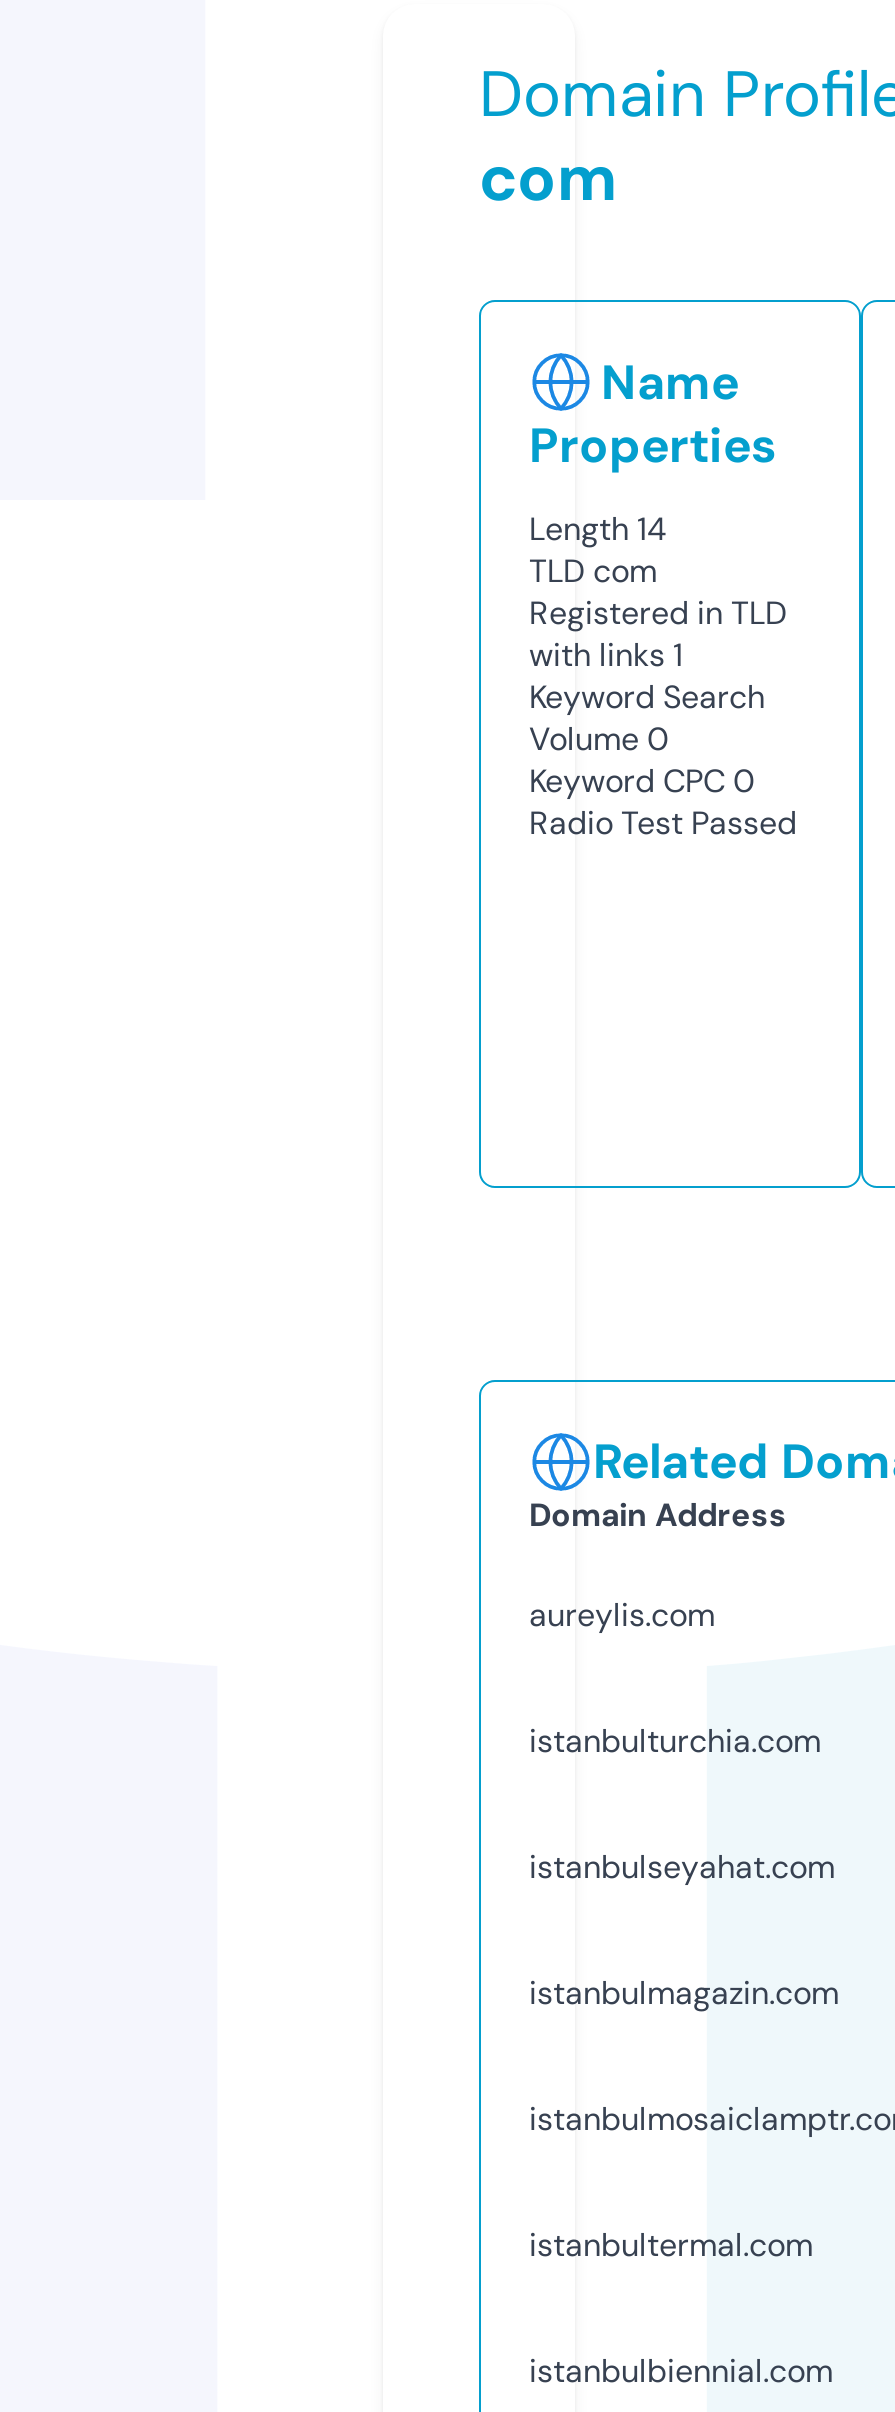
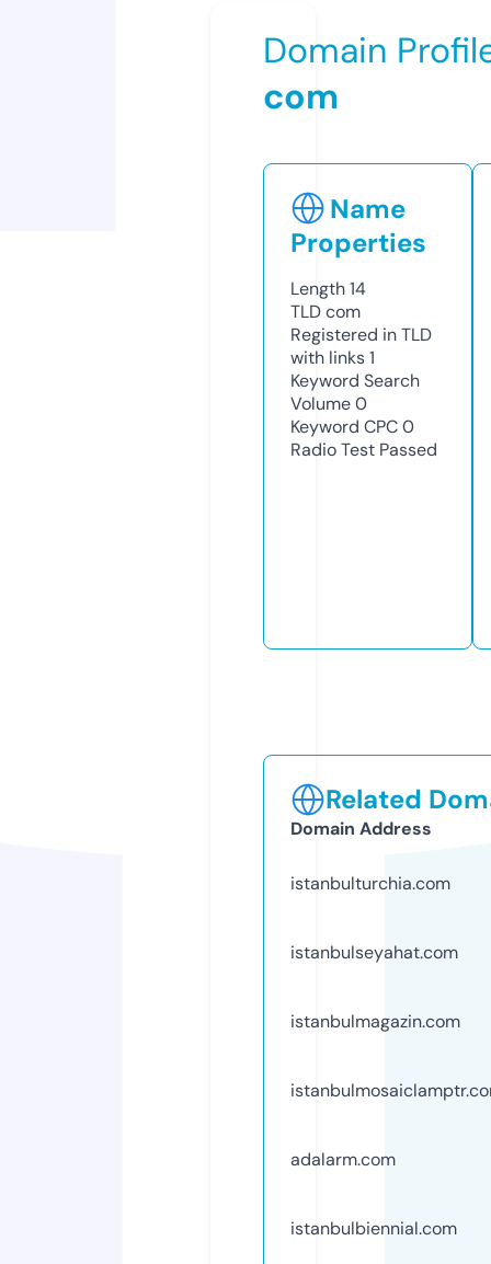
[529,1594,715,1636] aureylis.com -> none
[529,2224,813,2266] istanbultermal.com -> [290,1148,396,1171] adalarm.com

